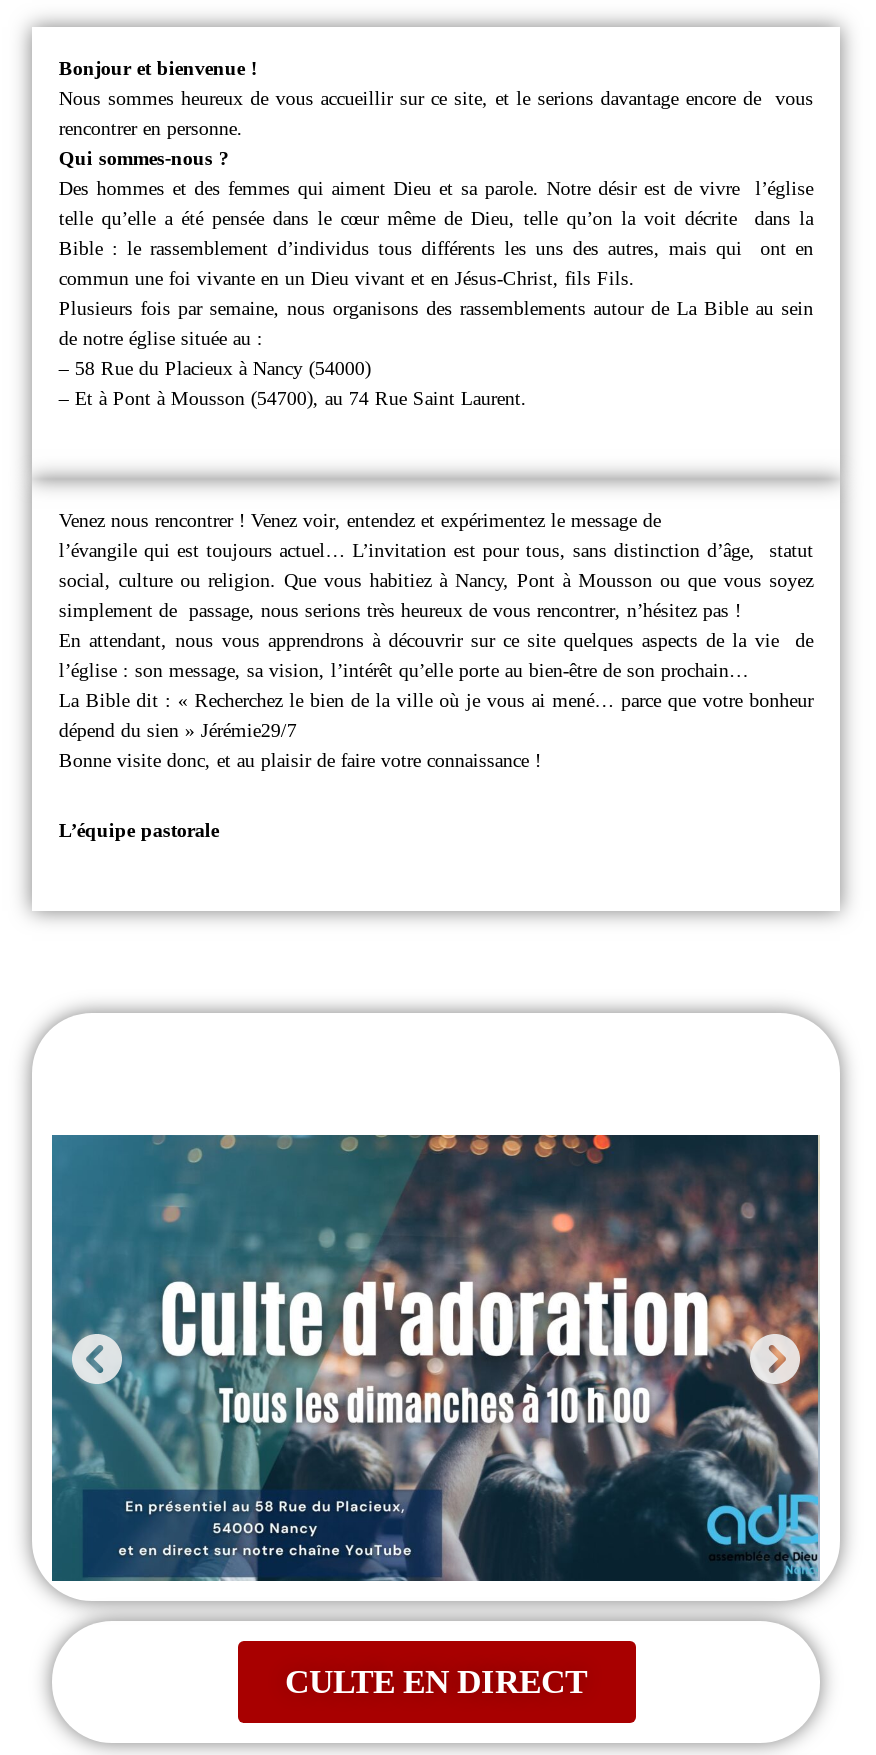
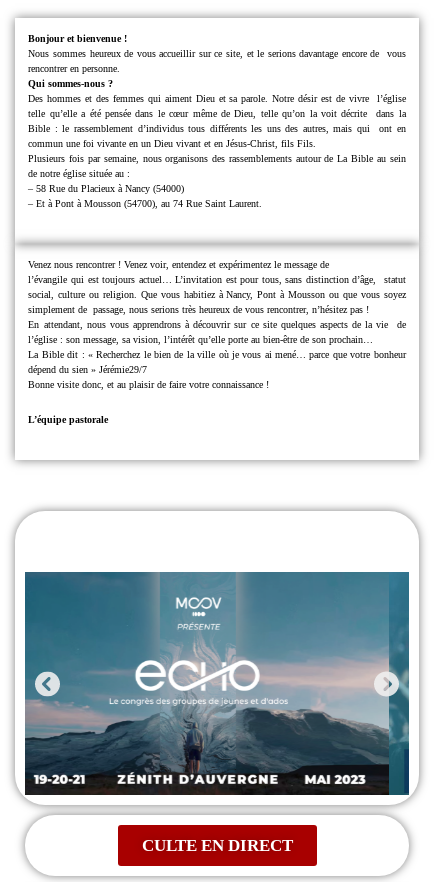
[52,1133,820,1583] [image] -> [25,571,410,796] [image]

